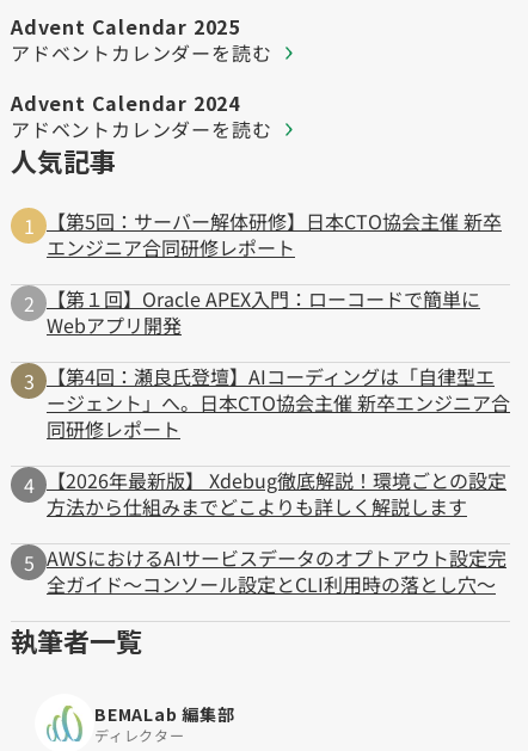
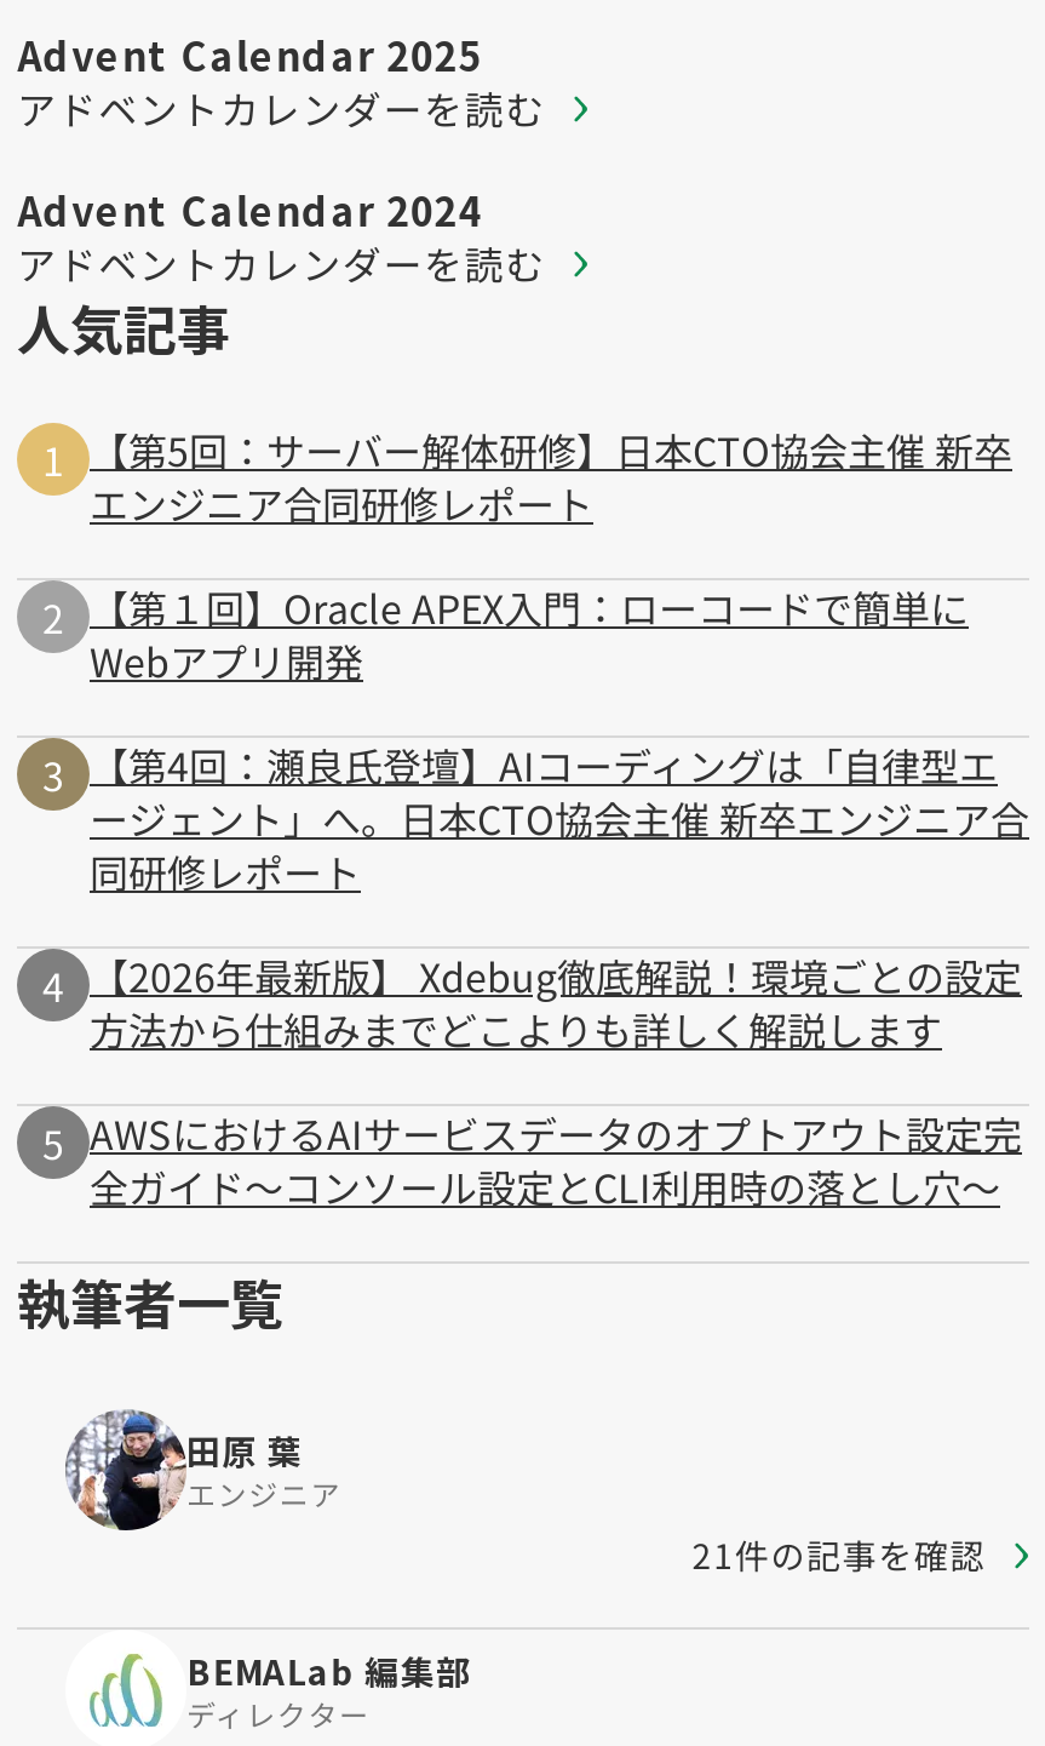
none -> [63,1409,986,1579] [image] | 田原 葉 | エンジニア | 21件の記事を確認

